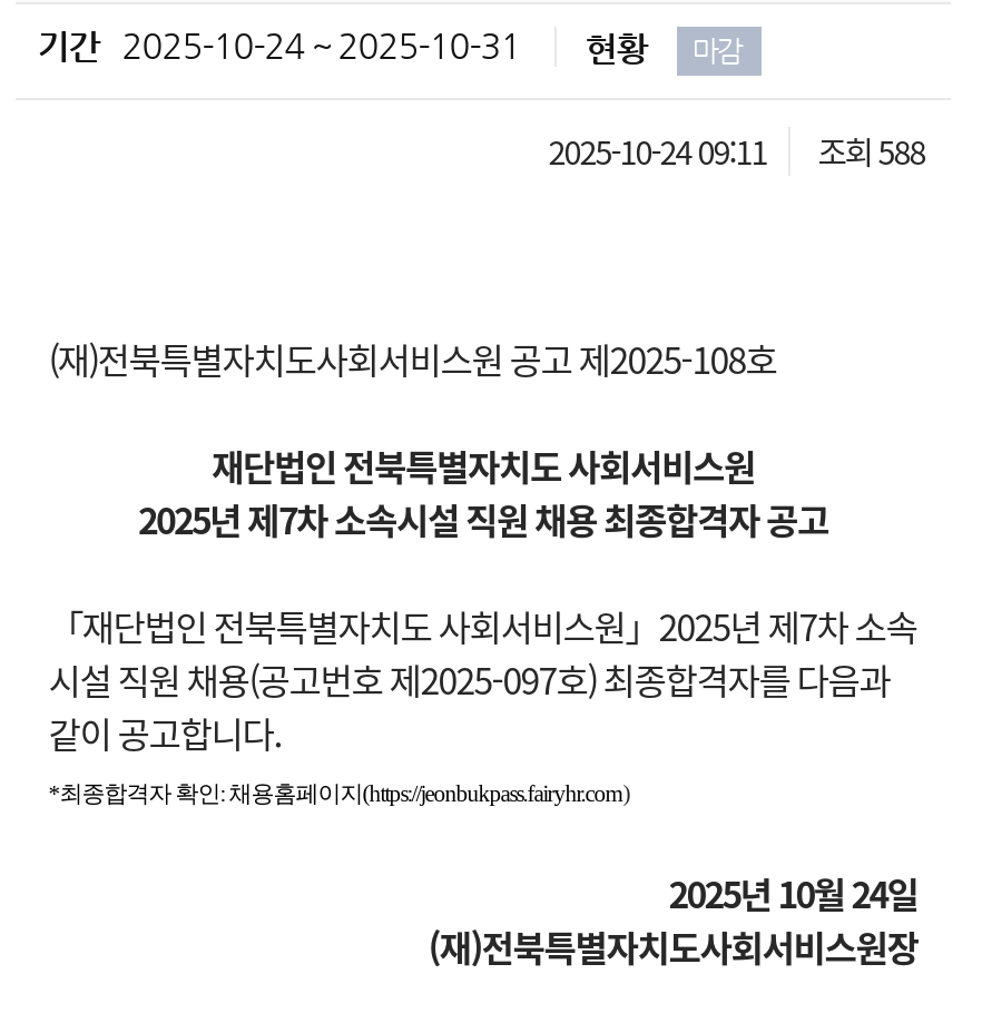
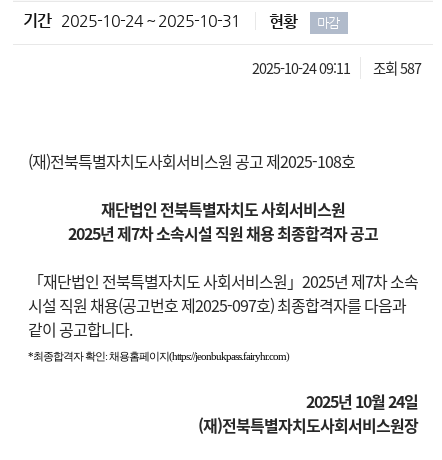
[548,127,925,176] 2025-10-24 09:11 조회 588 -> [252,57,421,79] 2025-10-24 09:11 조회 587

